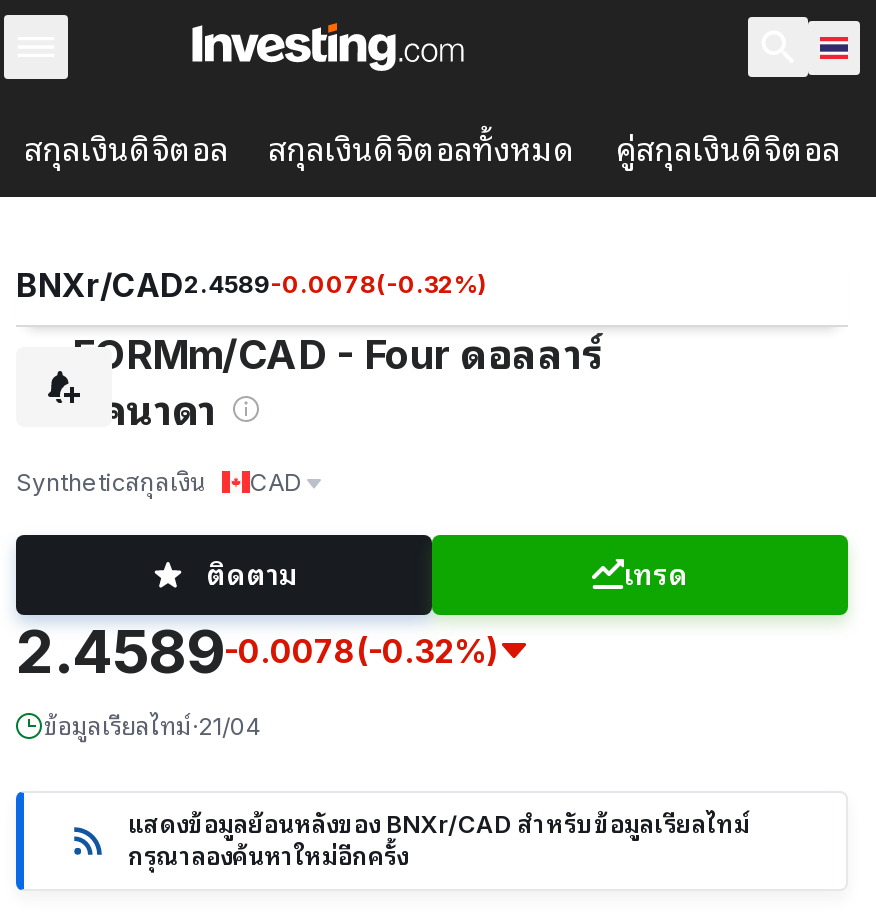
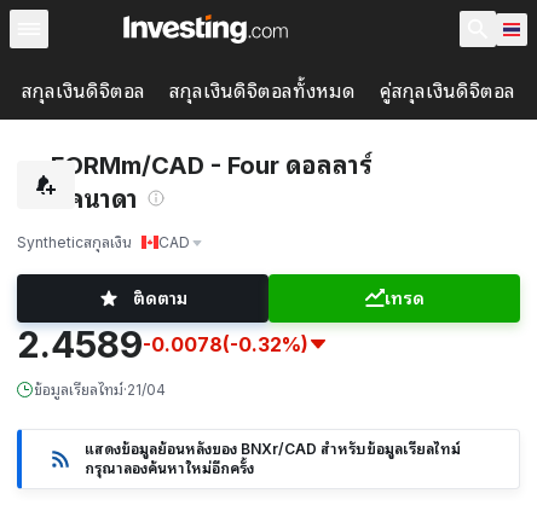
[16,265,488,305] BNXr/CAD2.4589-0.0078(-0.32%) -> none

